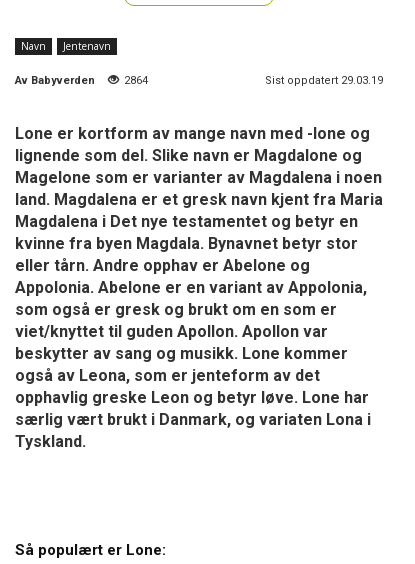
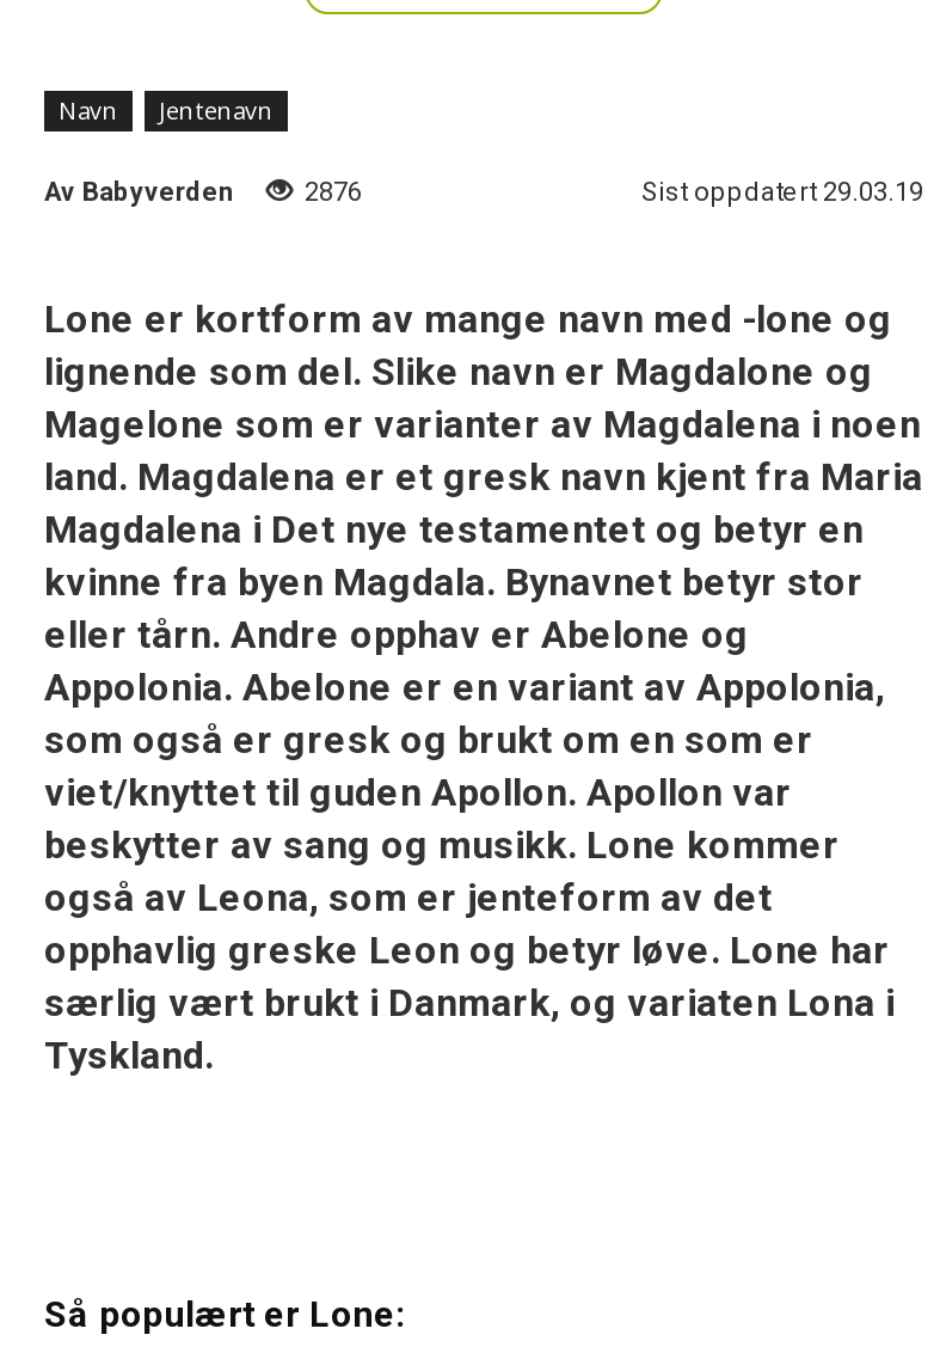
[124,74,148,87] 2864 -> [305,176,362,207] 2876

